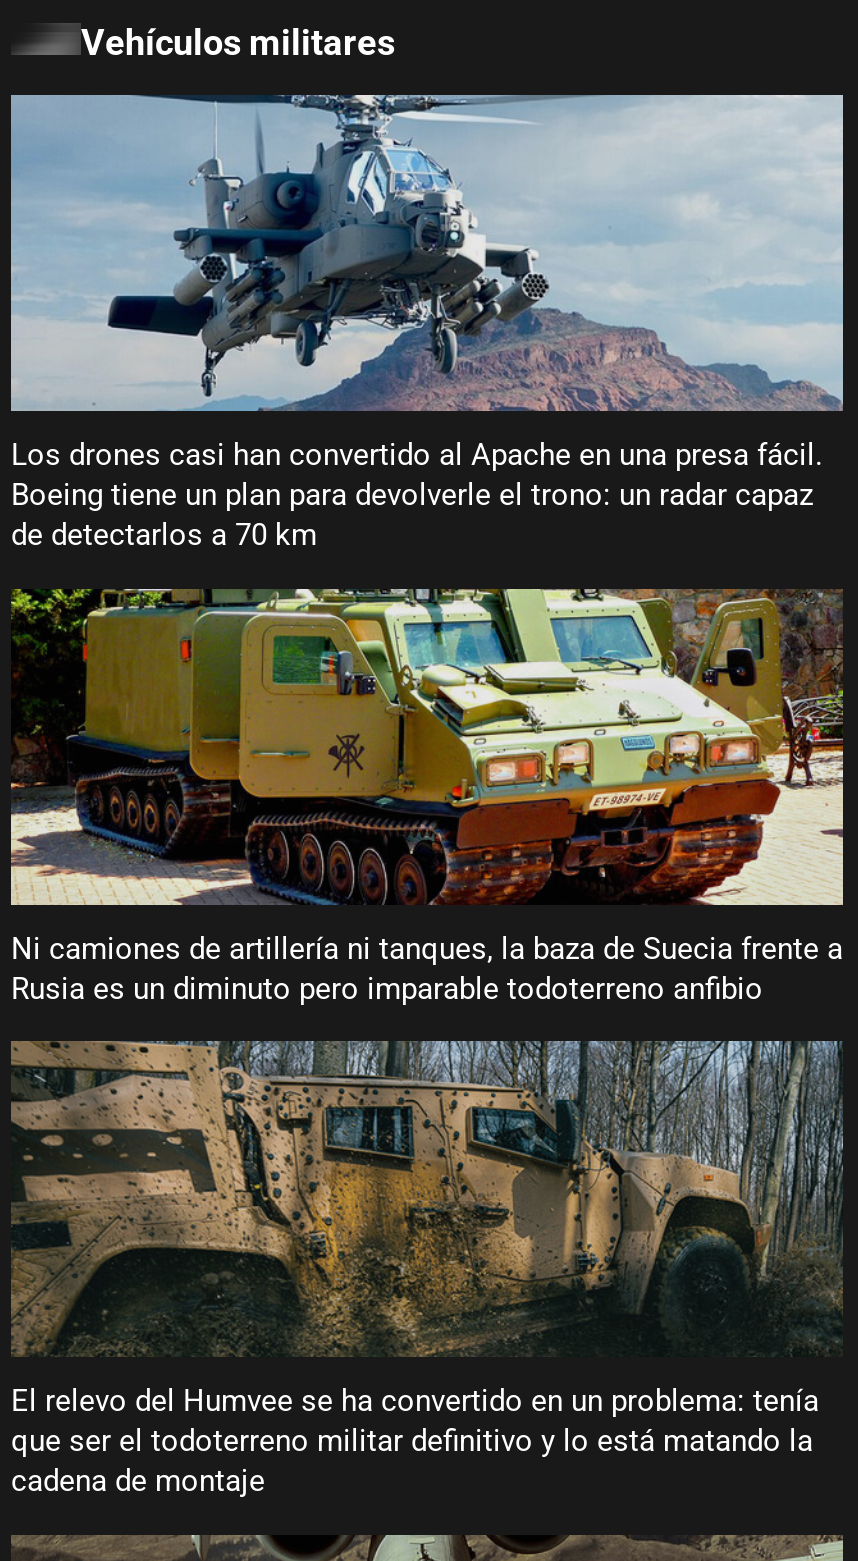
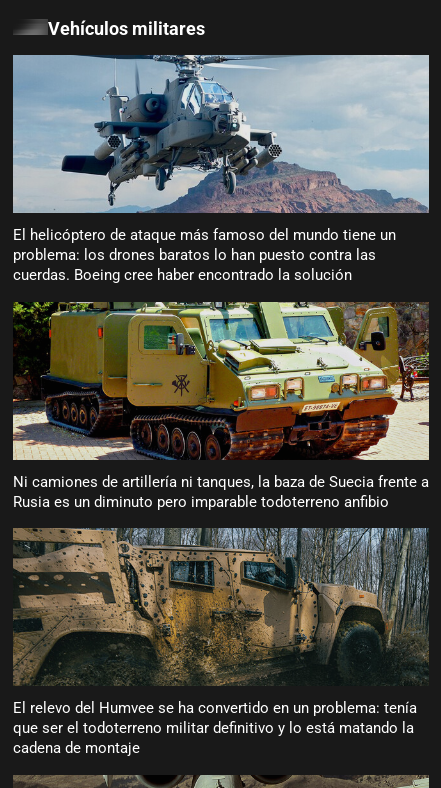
[11,438,823,554] Los drones casi han convertido al Apache en una presa fácil. | Boeing tiene un plan para devolverle el trono: un radar capaz | de detectarlos a 70 km -> [13,226,396,284] El helicóptero de ataque más famoso del mundo tiene un | problema: los drones baratos lo han puesto contra las | cuerdas. Boeing cree haber encontrado la solución

